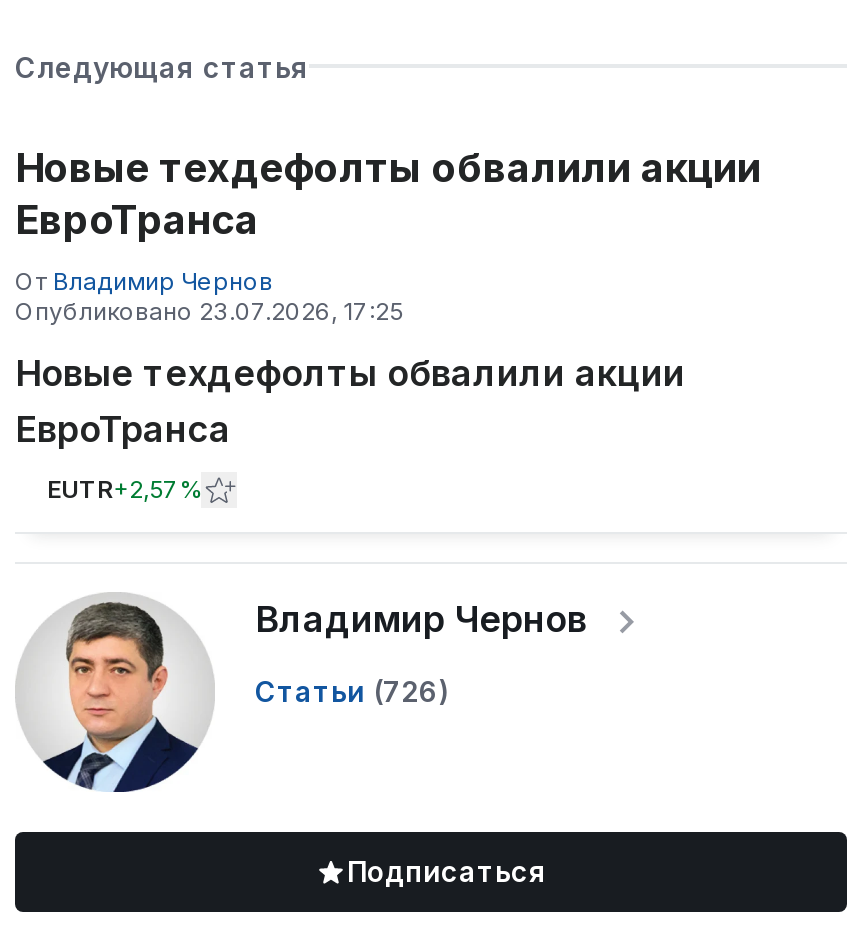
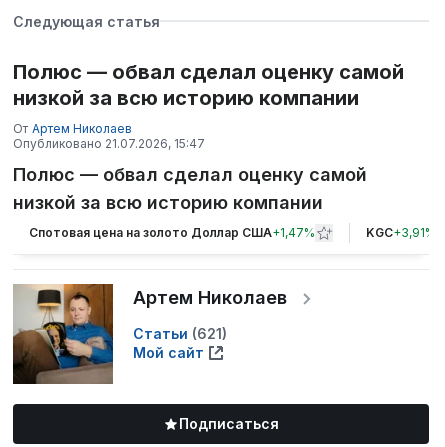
[15,145,761,245] Новые техдефолты обвалили акции | ЕвроТранса -> [13,60,404,110] Полюс — обвал сделал оценку самой | низкой за всю историю компании
[15,267,403,327] От Владимир Чернов | Опубликовано 23.07.2026, 17:25 -> [13,121,205,151] От Артем Николаев | Опубликовано 21.07.2026, 15:47
[15,353,685,451] Новые техдефолты обвалили акции | ЕвроТранса -> [13,164,367,213] Полюс — обвал сделал оценку самой | низкой за всю историю компании
[47,475,201,505] EUTR+2,57% -> [29,225,436,240] Спотовая цена на золото Доллар США+1,47% | KGC+3,91%
[15,592,587,794] [image] | Владимир Чернов -> [12,283,287,385] [image] | Артем Николаев
[255,675,449,709] Статьи (726) -> [133,325,227,361] Статьи (621) | Мой сайт

